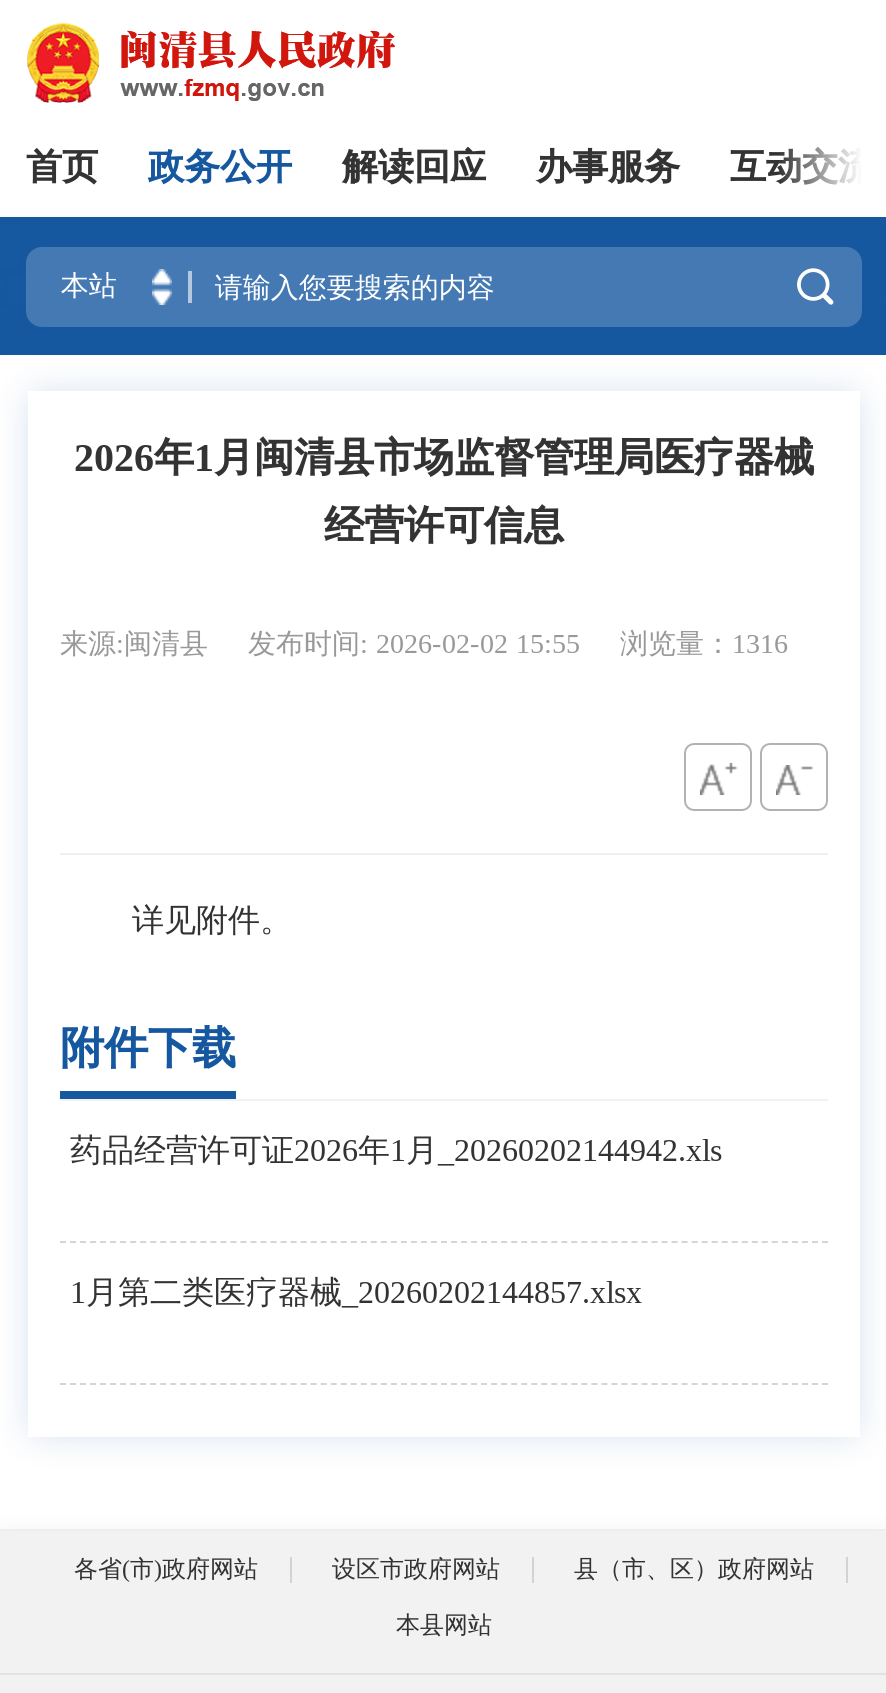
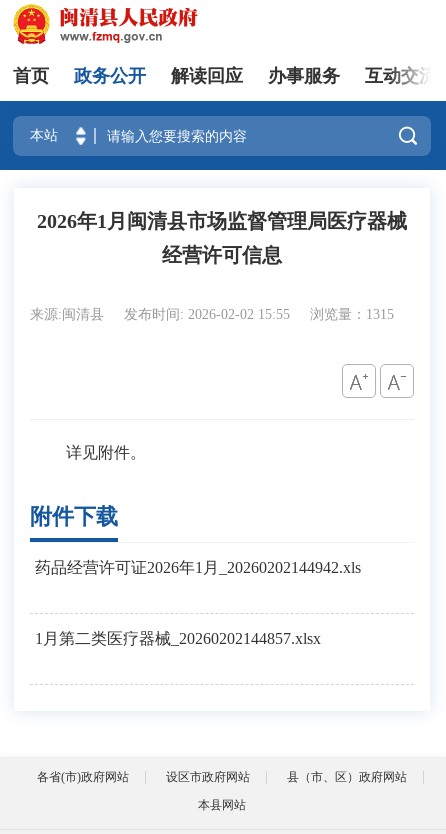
[60,629,788,659] 来源:闽清县 发布时间: 2026-02-02 15:55 浏览量：1316 -> [30,307,394,322] 来源:闽清县 发布时间: 2026-02-02 15:55 浏览量：1315

